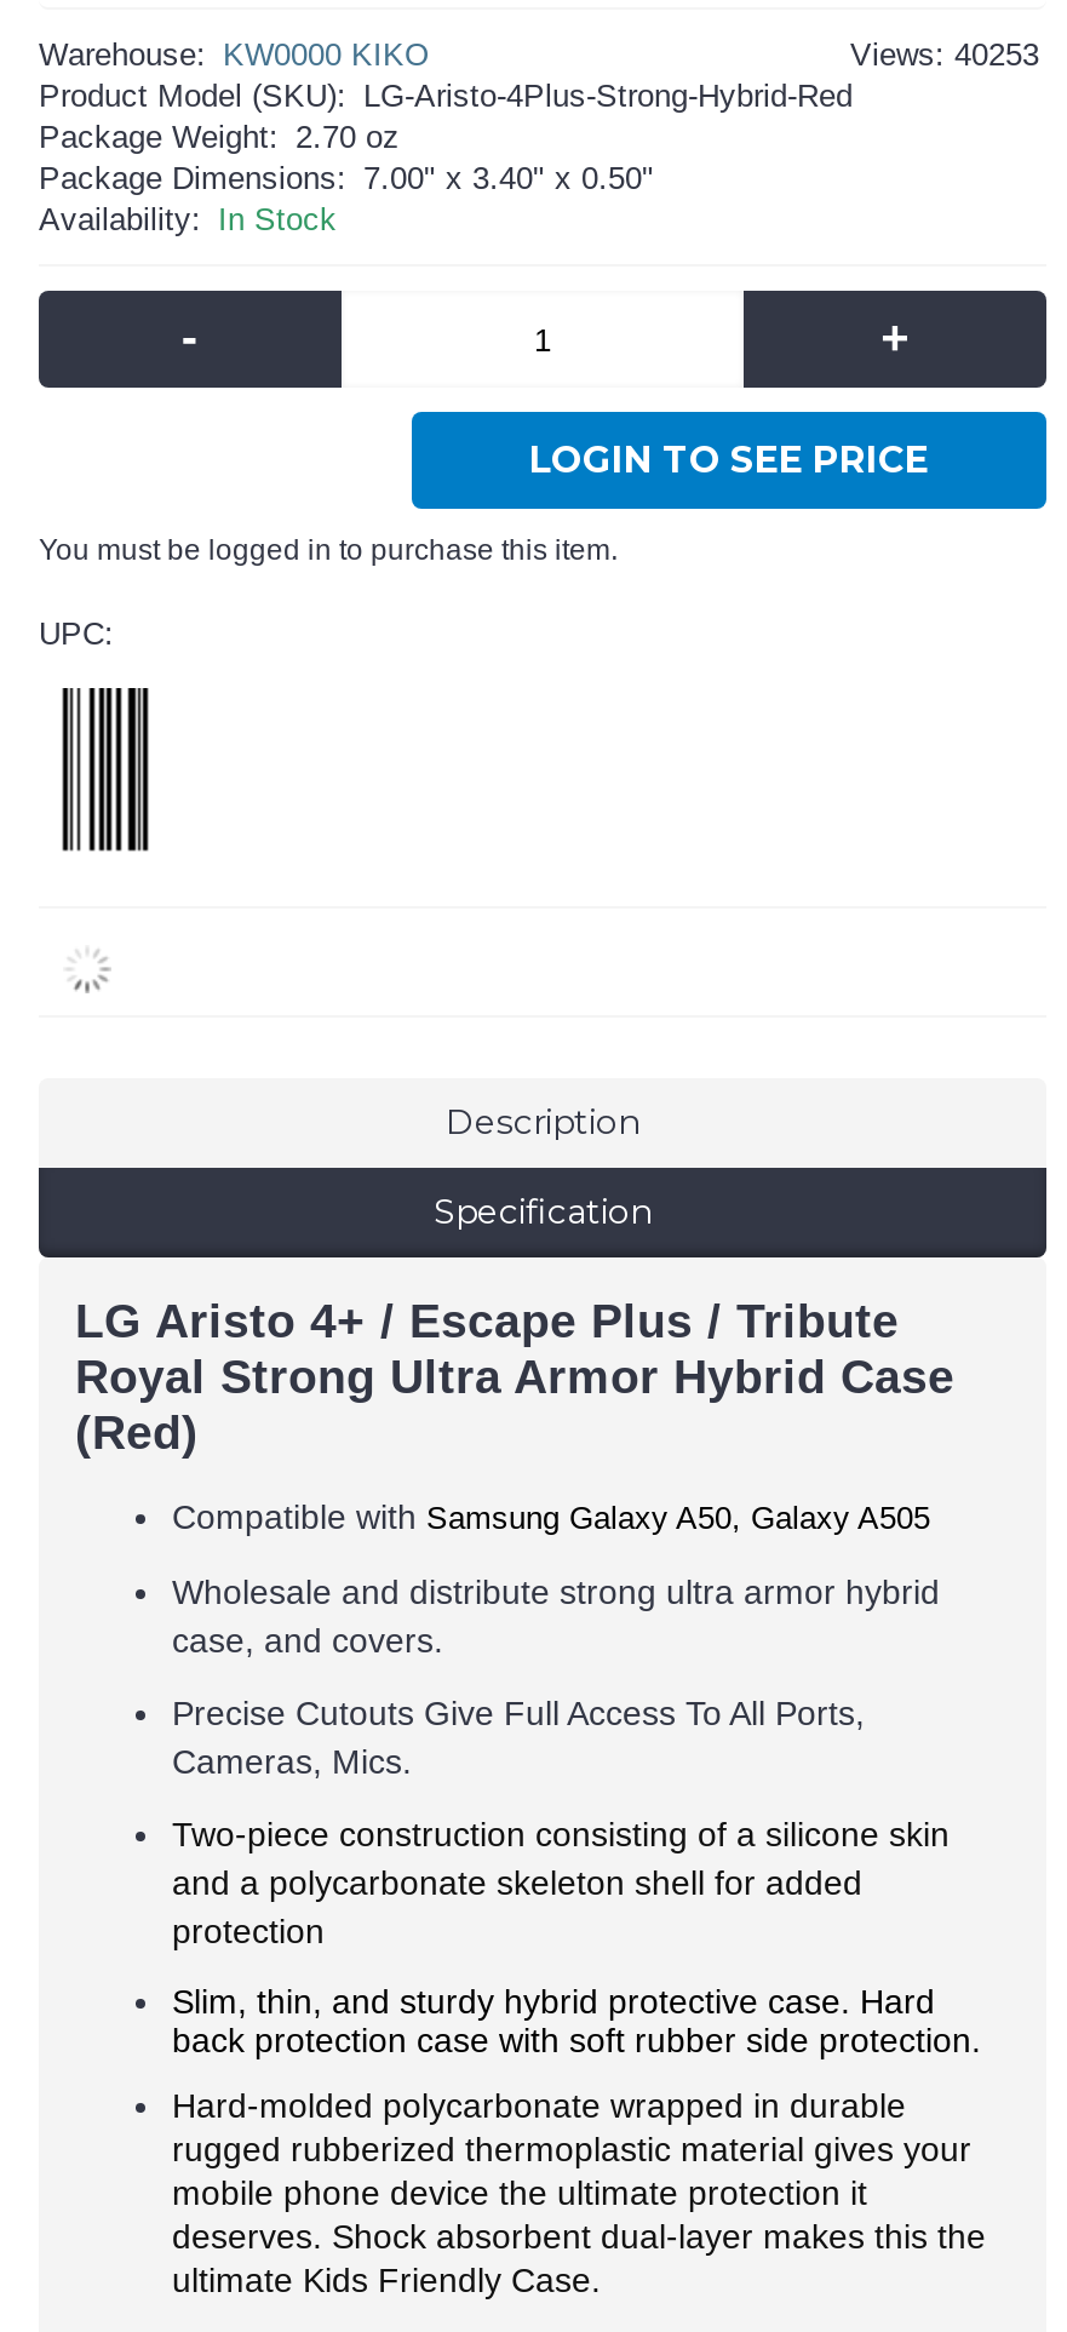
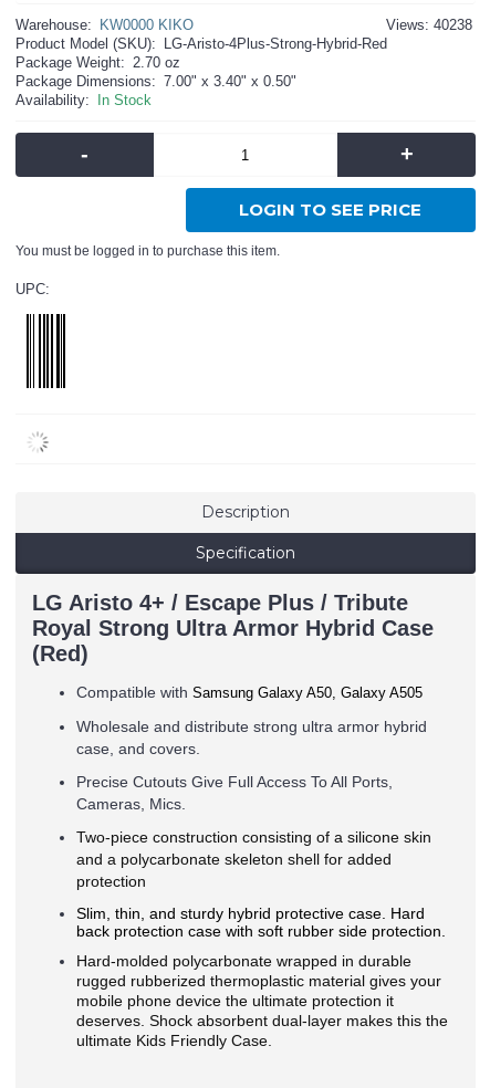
[850,37,1039,73] Views: 40253 -> [386,17,472,33] Views: 40238

